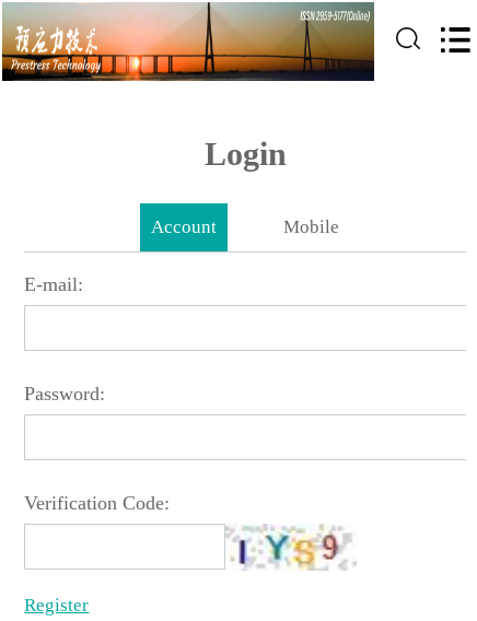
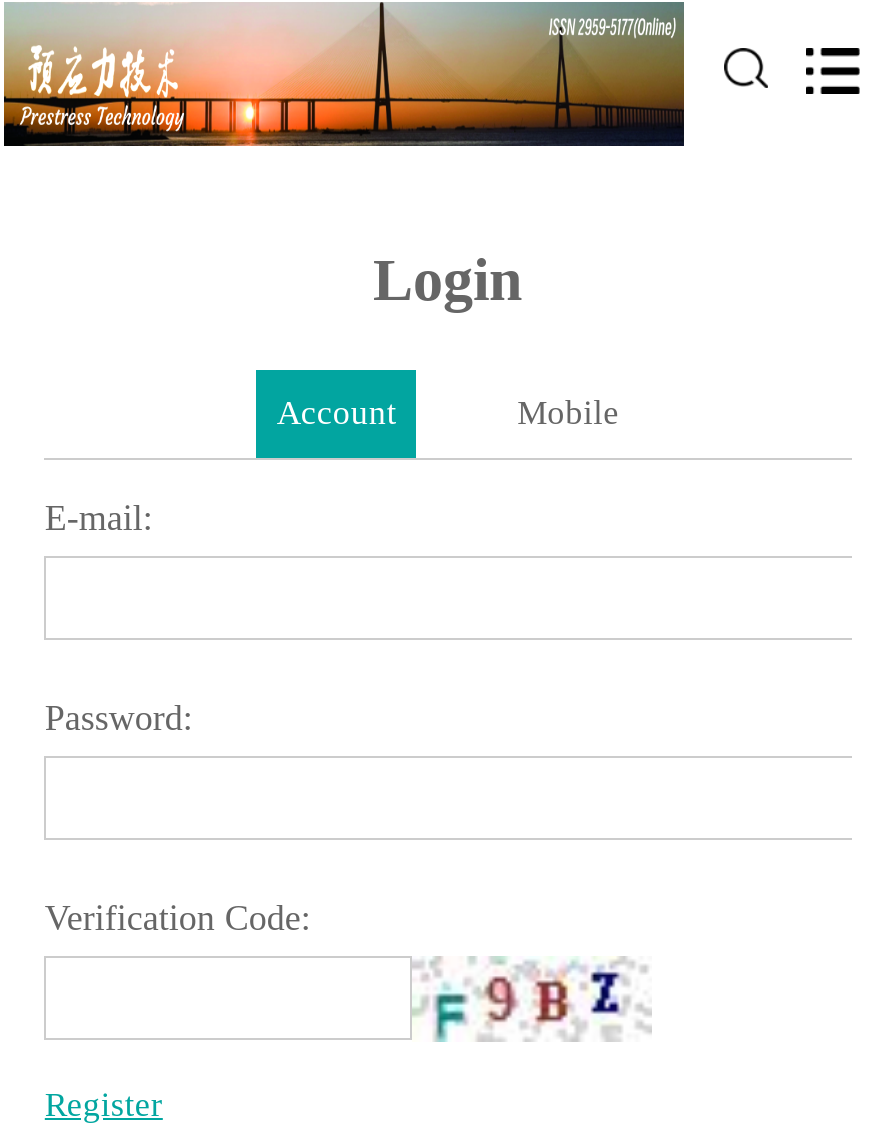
[226,525,351,570] [image] -> [412,958,650,1042] [image]

